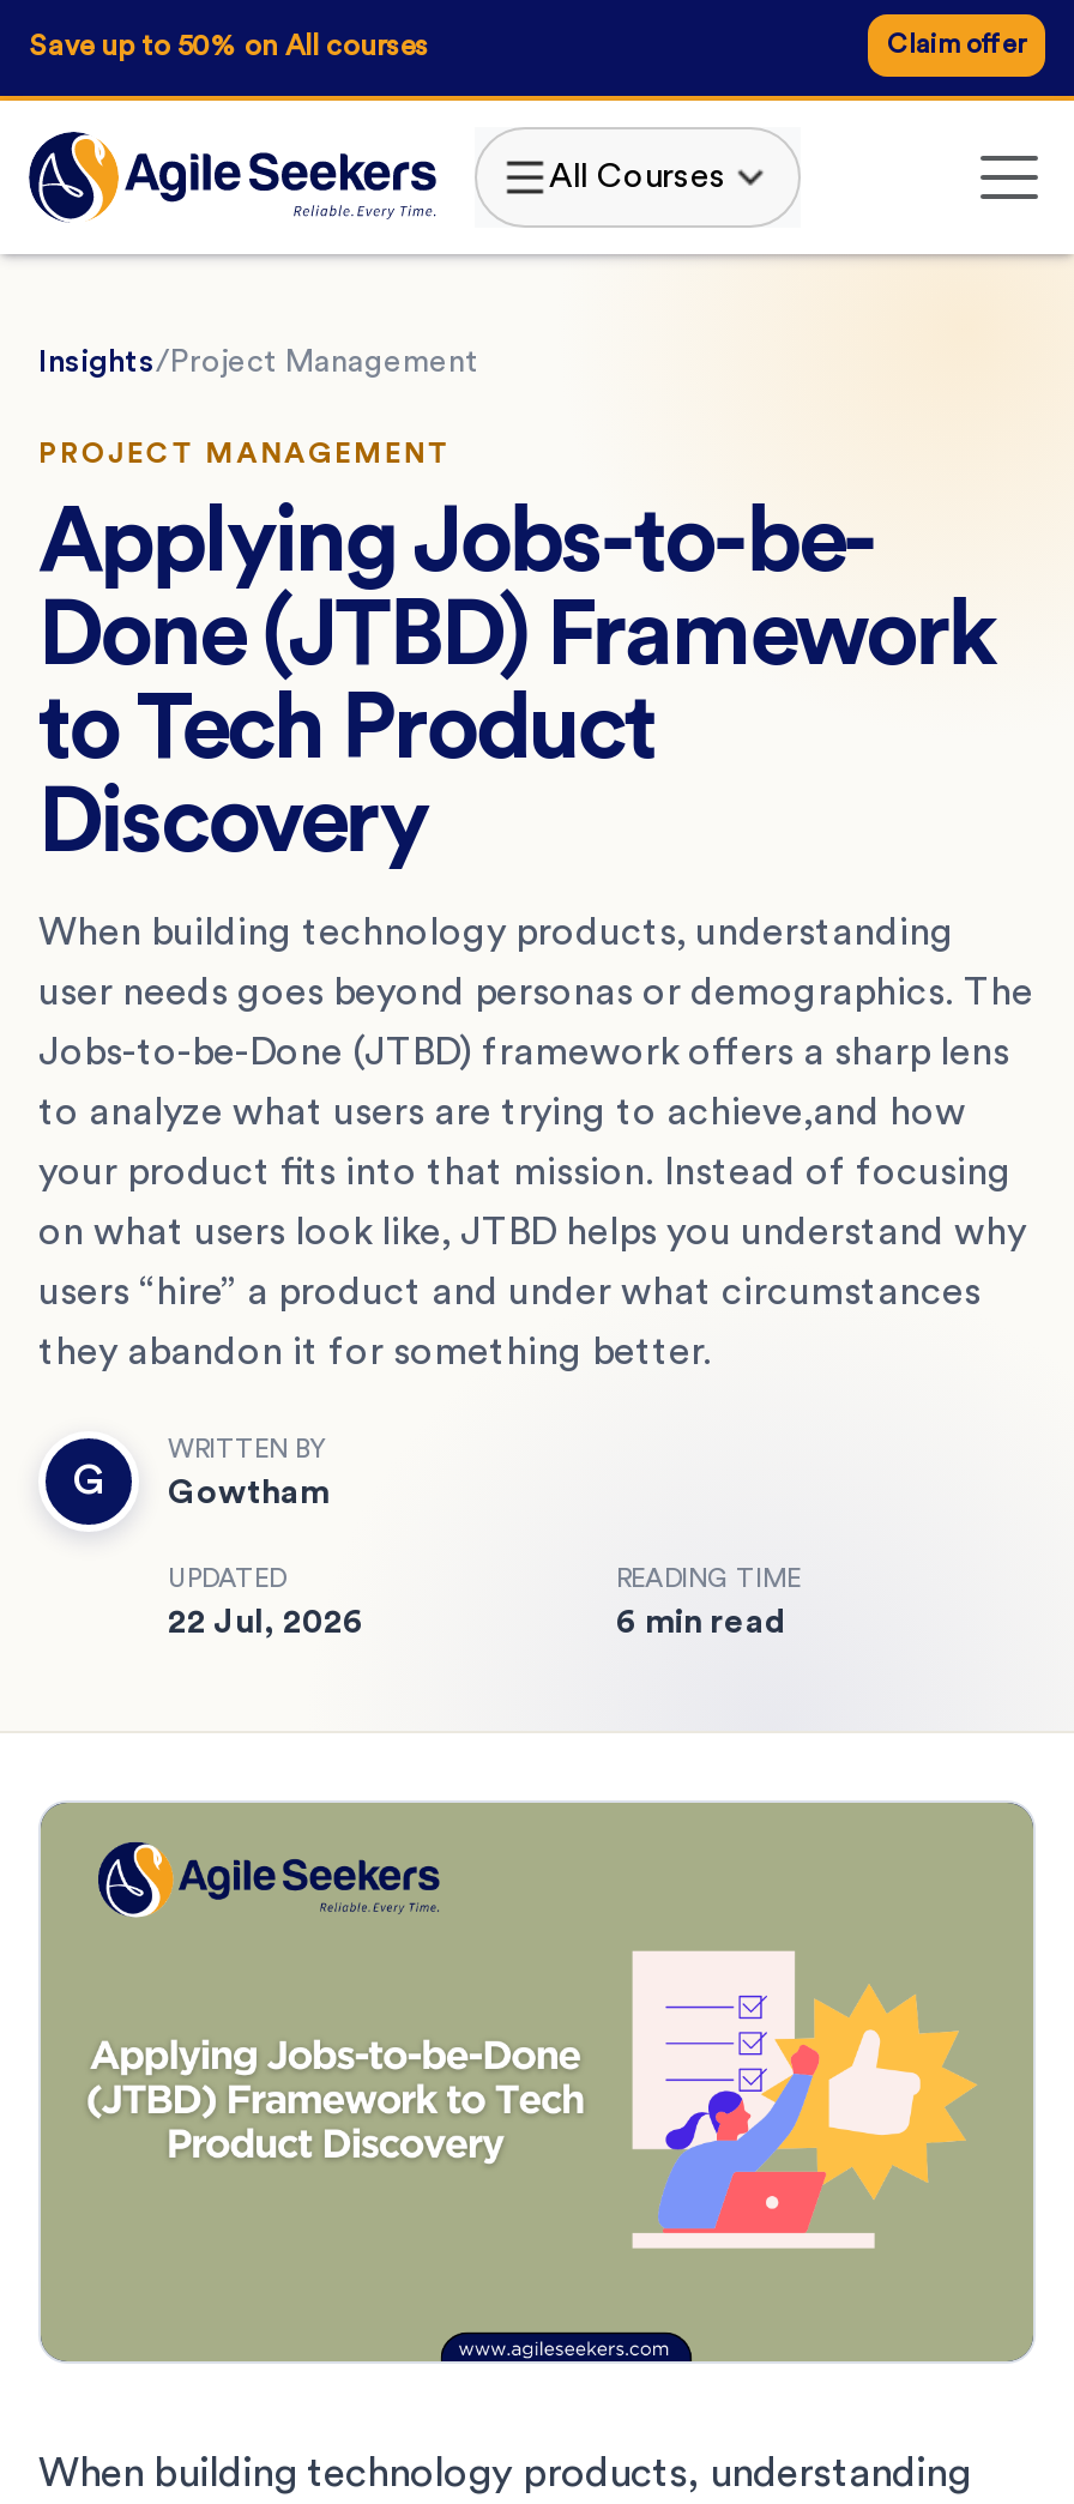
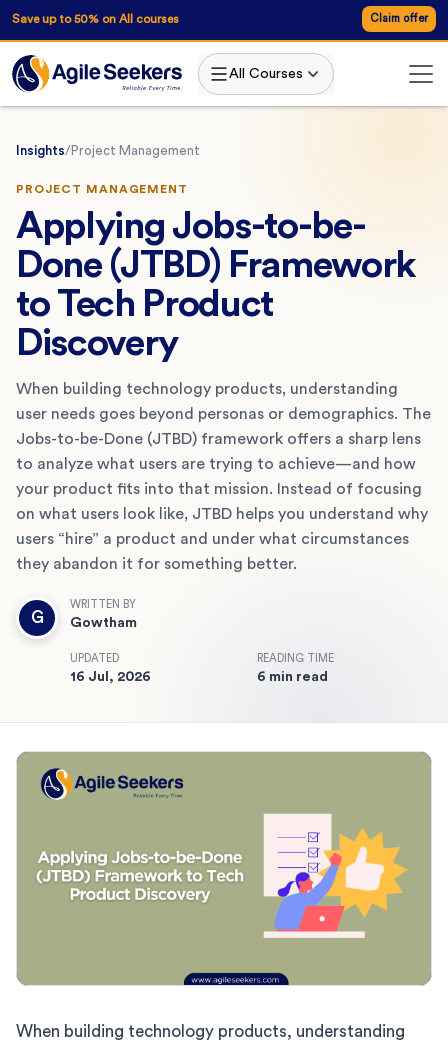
[38,1092,966,1131] to analyze what users are trying to achieve,and how -> [16,456,416,472] to analyze what users are trying to achieve—and how
[168,1605,364,1639] 22 Jul, 2026 -> [70,670,151,684] 16 Jul, 2026

